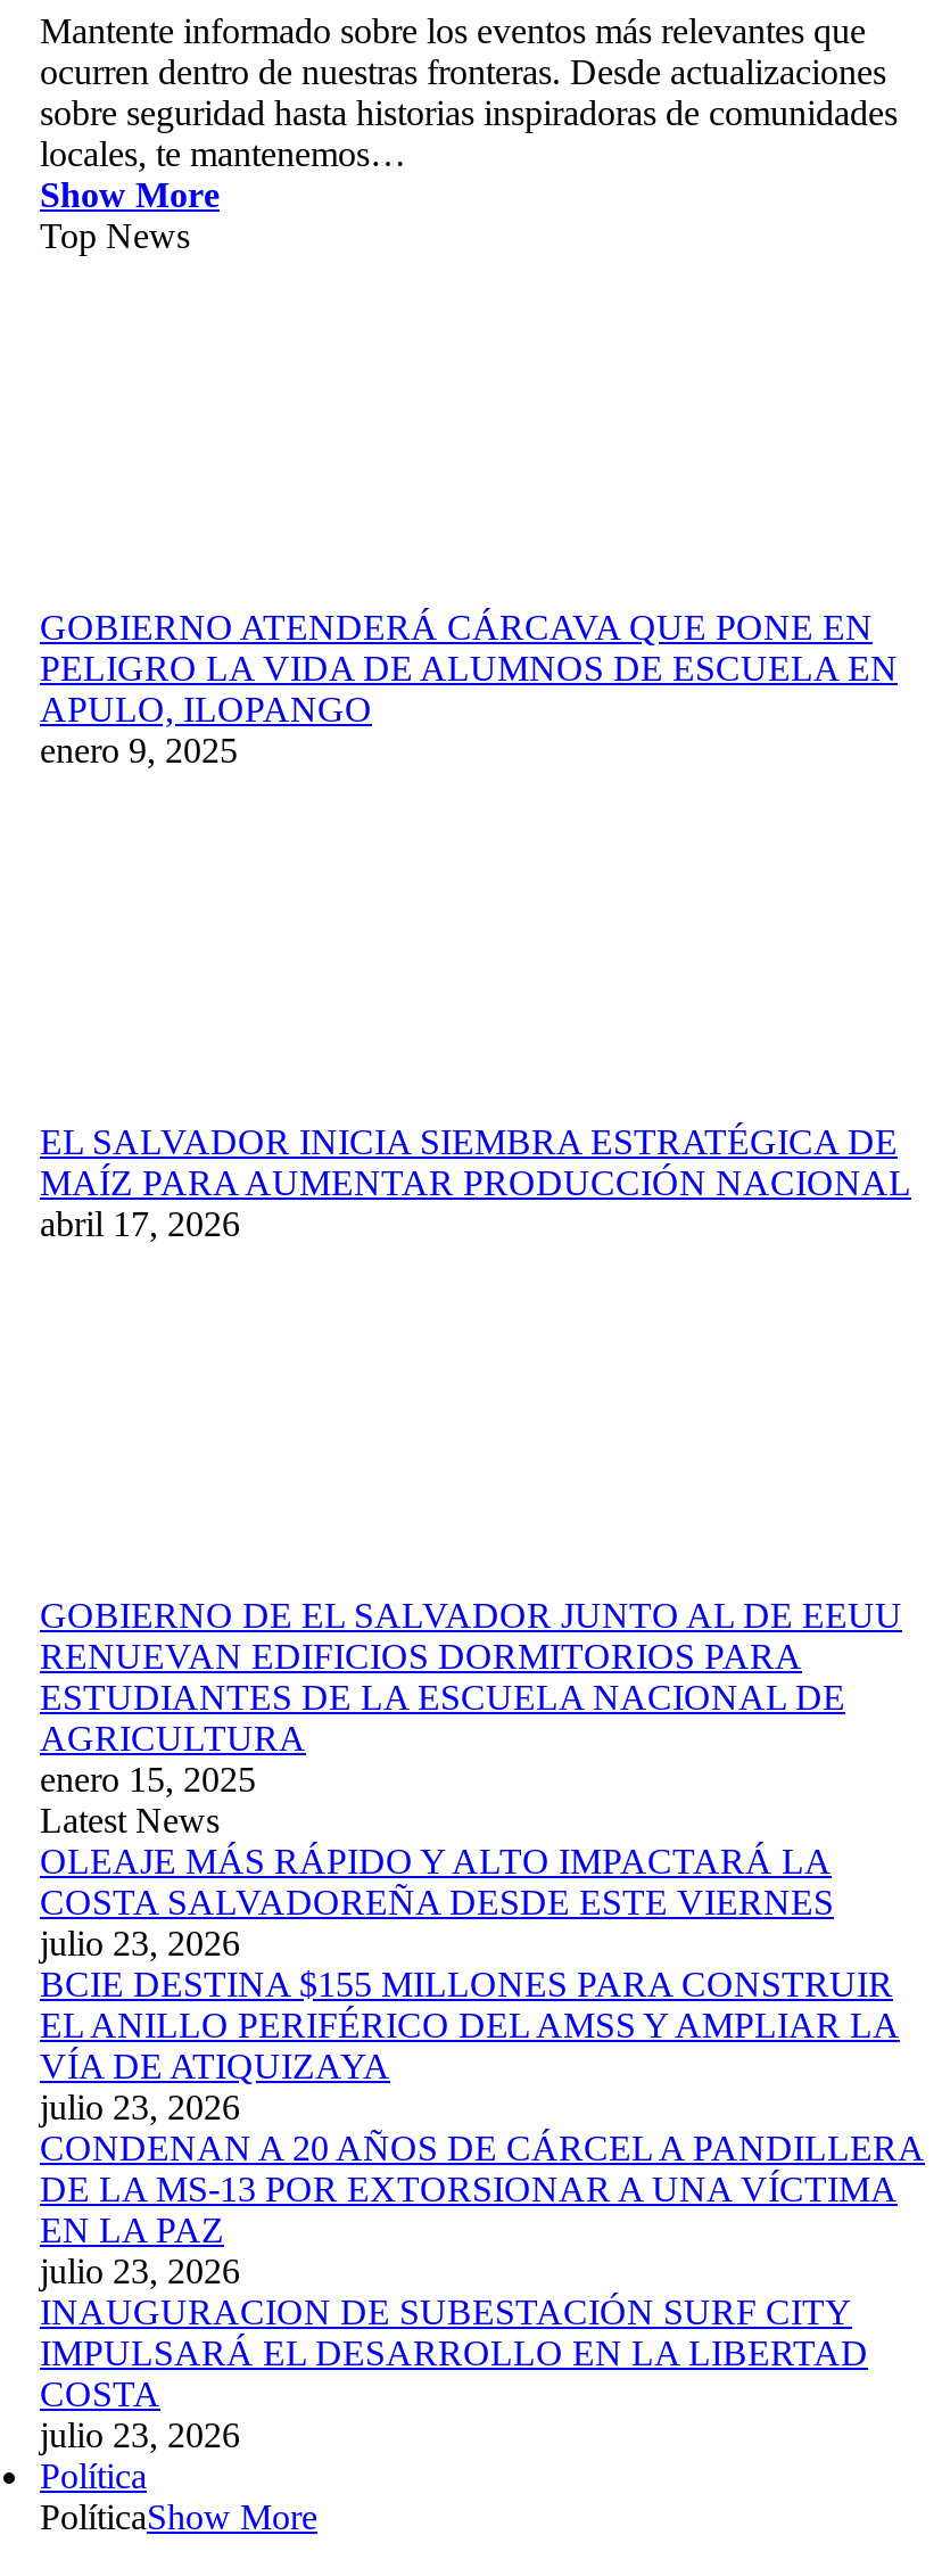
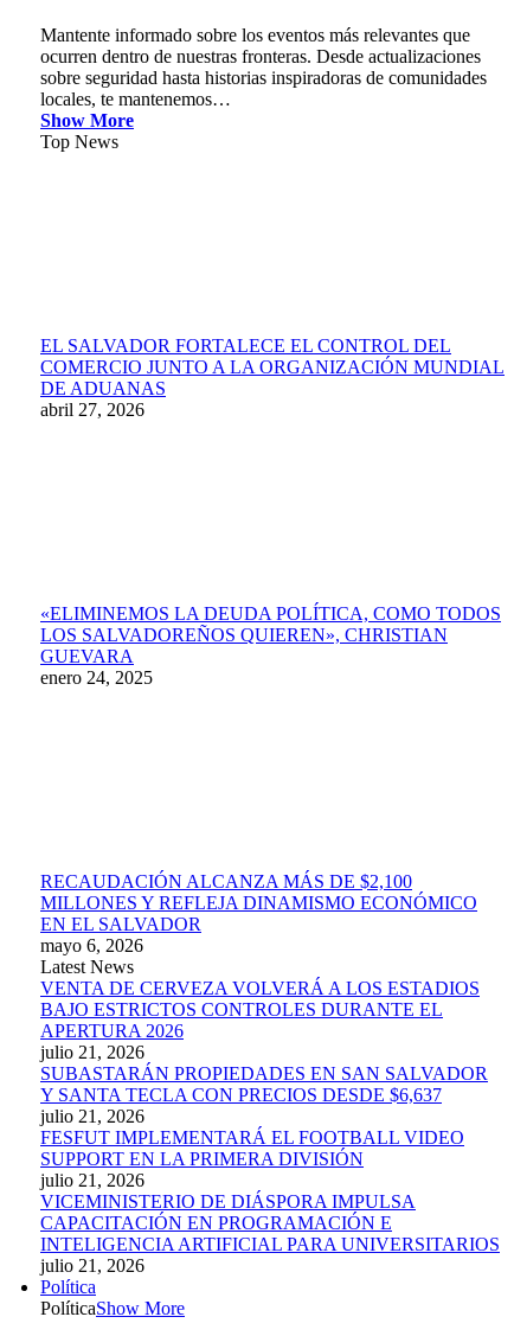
[40,608,898,769] GOBIERNO ATENDERÁ CÁRCAVA QUE PONE EN | PELIGRO LA VIDA DE ALUMNOS DE ESCUELA EN | APULO, ILOPANGO | enero 9, 2025 -> [40,335,505,420] EL SALVADOR FORTALECE EL CONTROL DEL | COMERCIO JUNTO A LA ORGANIZACIÓN MUNDIAL | DE ADUANAS | abril 27, 2026
[40,1122,911,1243] EL SALVADOR INICIA SIEMBRA ESTRATÉGICA DE | MAÍZ PARA AUMENTAR PRODUCCIÓN NACIONAL | abril 17, 2026 -> [40,603,501,688] «ELIMINEMOS LA DEUDA POLÍTICA, COMO TODOS | LOS SALVADOREÑOS QUIEREN», CHRISTIAN | GUEVARA | enero 24, 2025
[40,1596,902,1799] GOBIERNO DE EL SALVADOR JUNTO AL DE EEUU | RENUEVAN EDIFICIOS DORMITORIOS PARA | ESTUDIANTES DE LA ESCUELA NACIONAL DE | AGRICULTURA | enero 15, 2025 -> [40,871,477,955] RECAUDACIÓN ALCANZA MÁS DE $2,100 | MILLONES Y REFLEJA DINAMISMO ECONÓMICO | EN EL SALVADOR | mayo 6, 2026
[40,1842,925,2454] OLEAJE MÁS RÁPIDO Y ALTO IMPACTARÁ LA | COSTA SALVADOREÑA DESDE ESTE VIERNES | julio 23, 2026 | BCIE DESTINA $155 MILLONES PARA CONSTRUIR | EL ANILLO PERIFÉRICO DEL AMSS Y AMPLIAR LA | VÍA DE ATIQUIZAYA | julio 23, 2026 | CONDENAN A 20 AÑOS DE CÁRCEL A PANDILLERA | DE LA MS-13 POR EXTORSIONAR A UNA VÍCTIMA | EN LA PAZ | julio 23, 2026 | INAUGURACION DE SUBESTACIÓN SURF CITY | IMPULSARÁ EL DESARROLLO EN LA LIBERTAD | COSTA | julio 23, 2026 -> [40,978,500,1276] VENTA DE CERVEZA VOLVERÁ A LOS ESTADIOS | BAJO ESTRICTOS CONTROLES DURANTE EL | APERTURA 2026 | julio 21, 2026 | SUBASTARÁN PROPIEDADES EN SAN SALVADOR | Y SANTA TECLA CON PRECIOS DESDE $6,637 | julio 21, 2026 | FESFUT IMPLEMENTARÁ EL FOOTBALL VIDEO | SUPPORT EN LA PRIMERA DIVISIÓN | julio 21, 2026 | VICEMINISTERIO DE DIÁSPORA IMPULSA | CAPACITACIÓN EN PROGRAMACIÓN E | INTELIGENCIA ARTIFICIAL PARA UNIVERSITARIOS | julio 21, 2026

